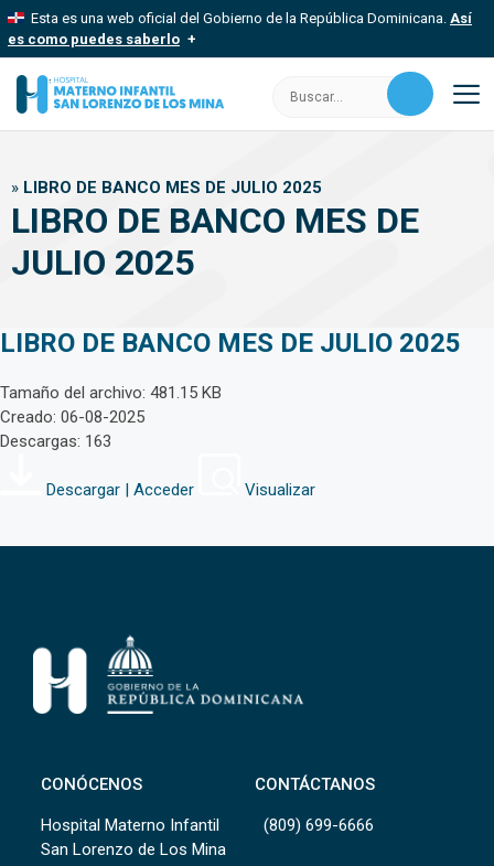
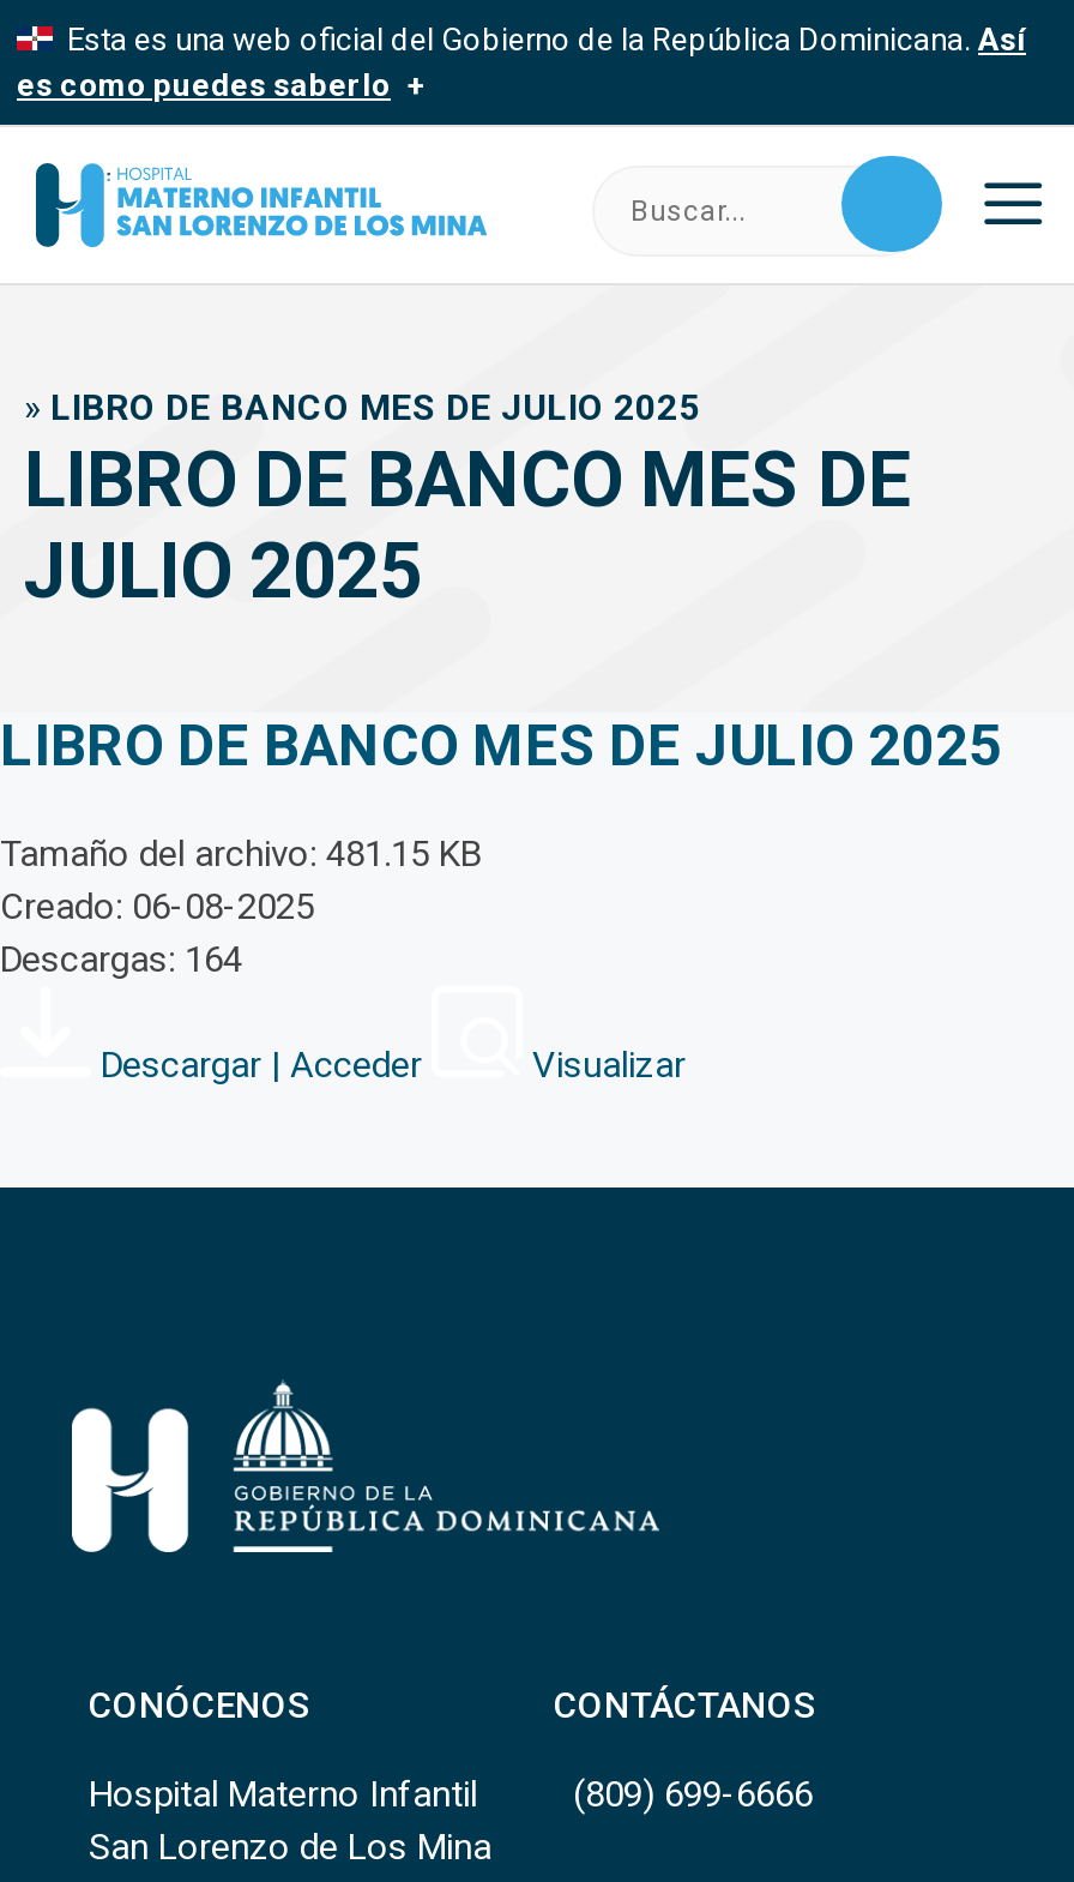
[0,431,111,451] Descargas: 163 -> [0,938,242,981] Descargas: 164

